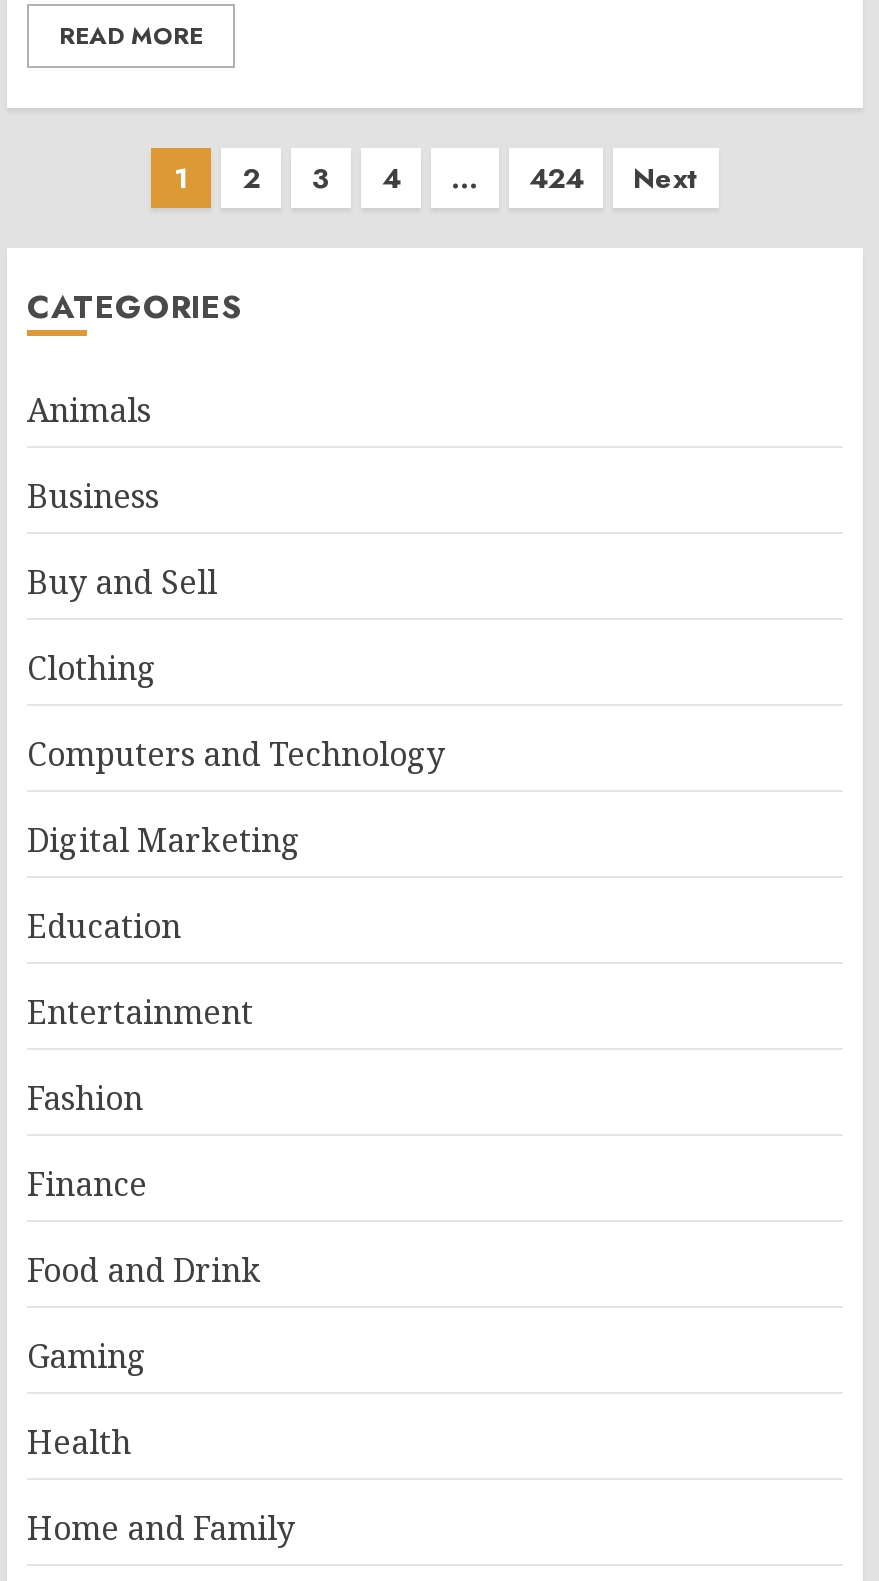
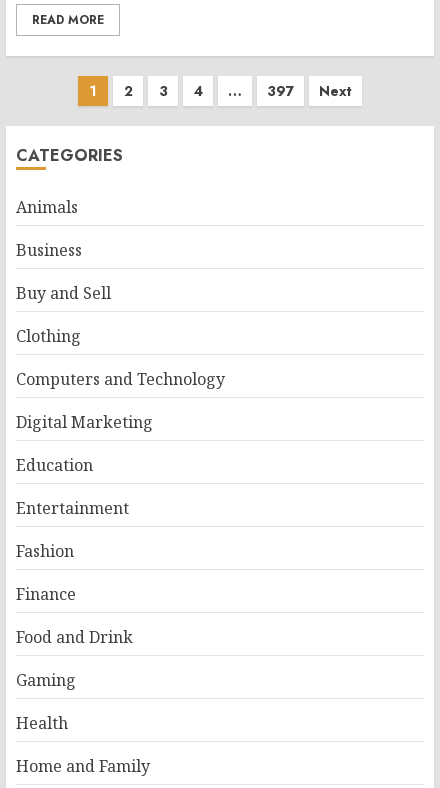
[529,158,583,198] 424 -> [267,81,294,101] 397

